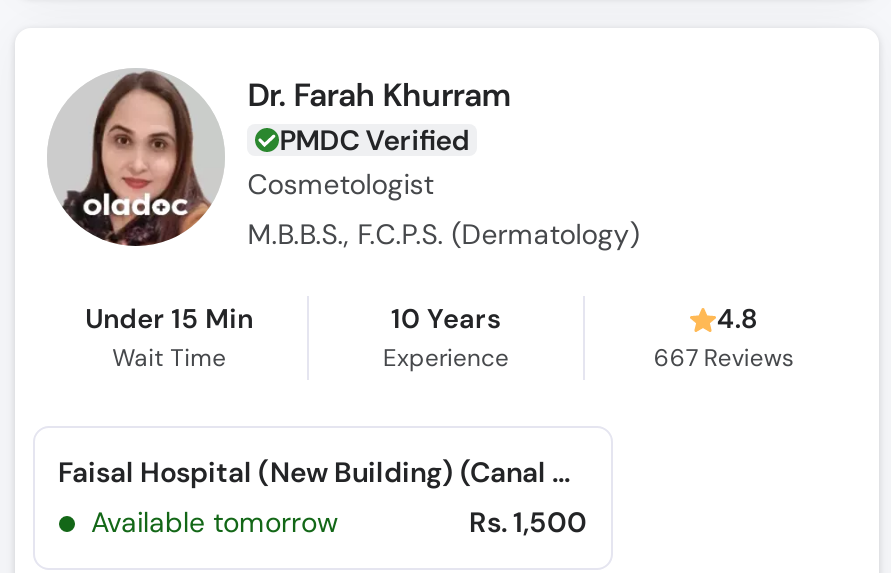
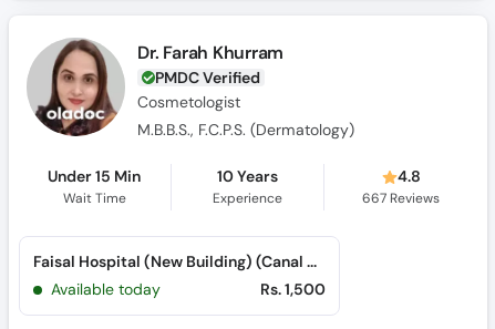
[91,504,339,540] Available tomorrow -> [51,279,161,299] Available today

